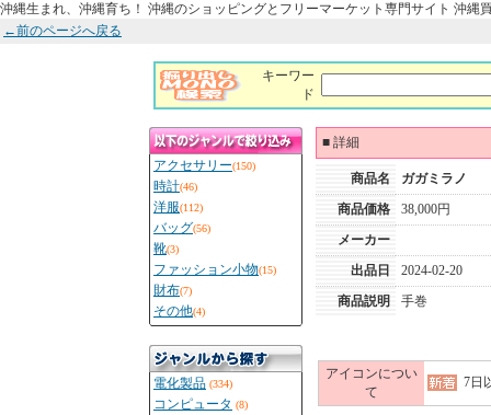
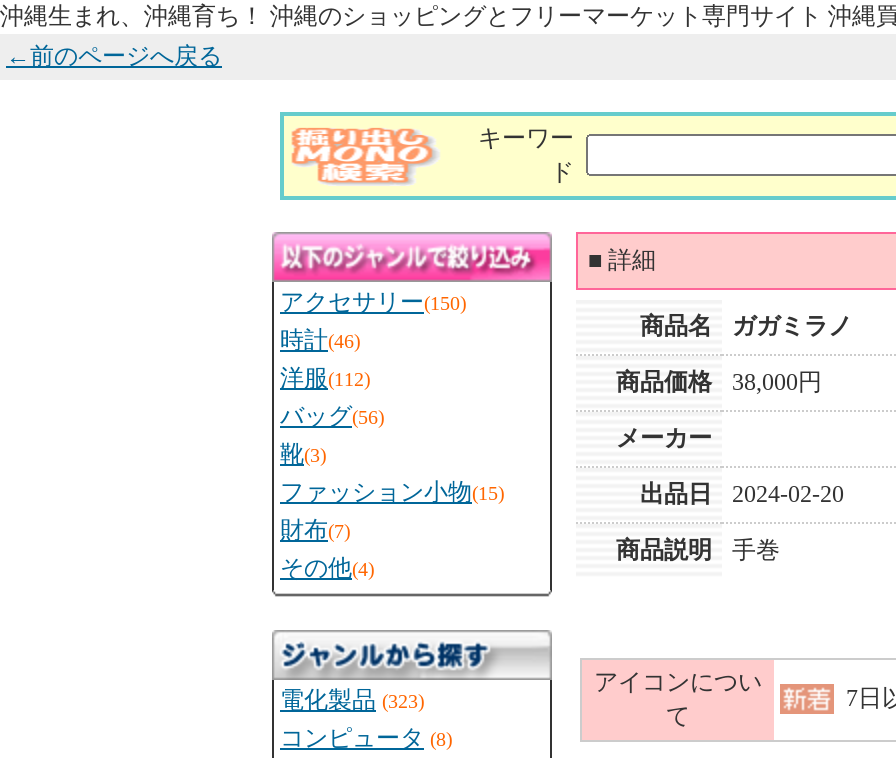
[153,376,232,391] 電化製品 (334) -> [280,686,424,714] 電化製品 (323)

